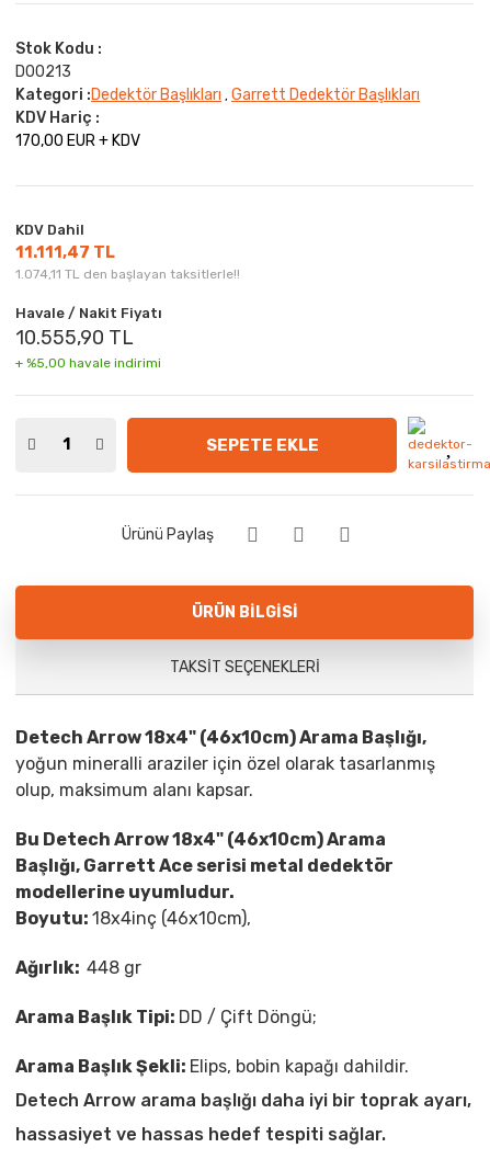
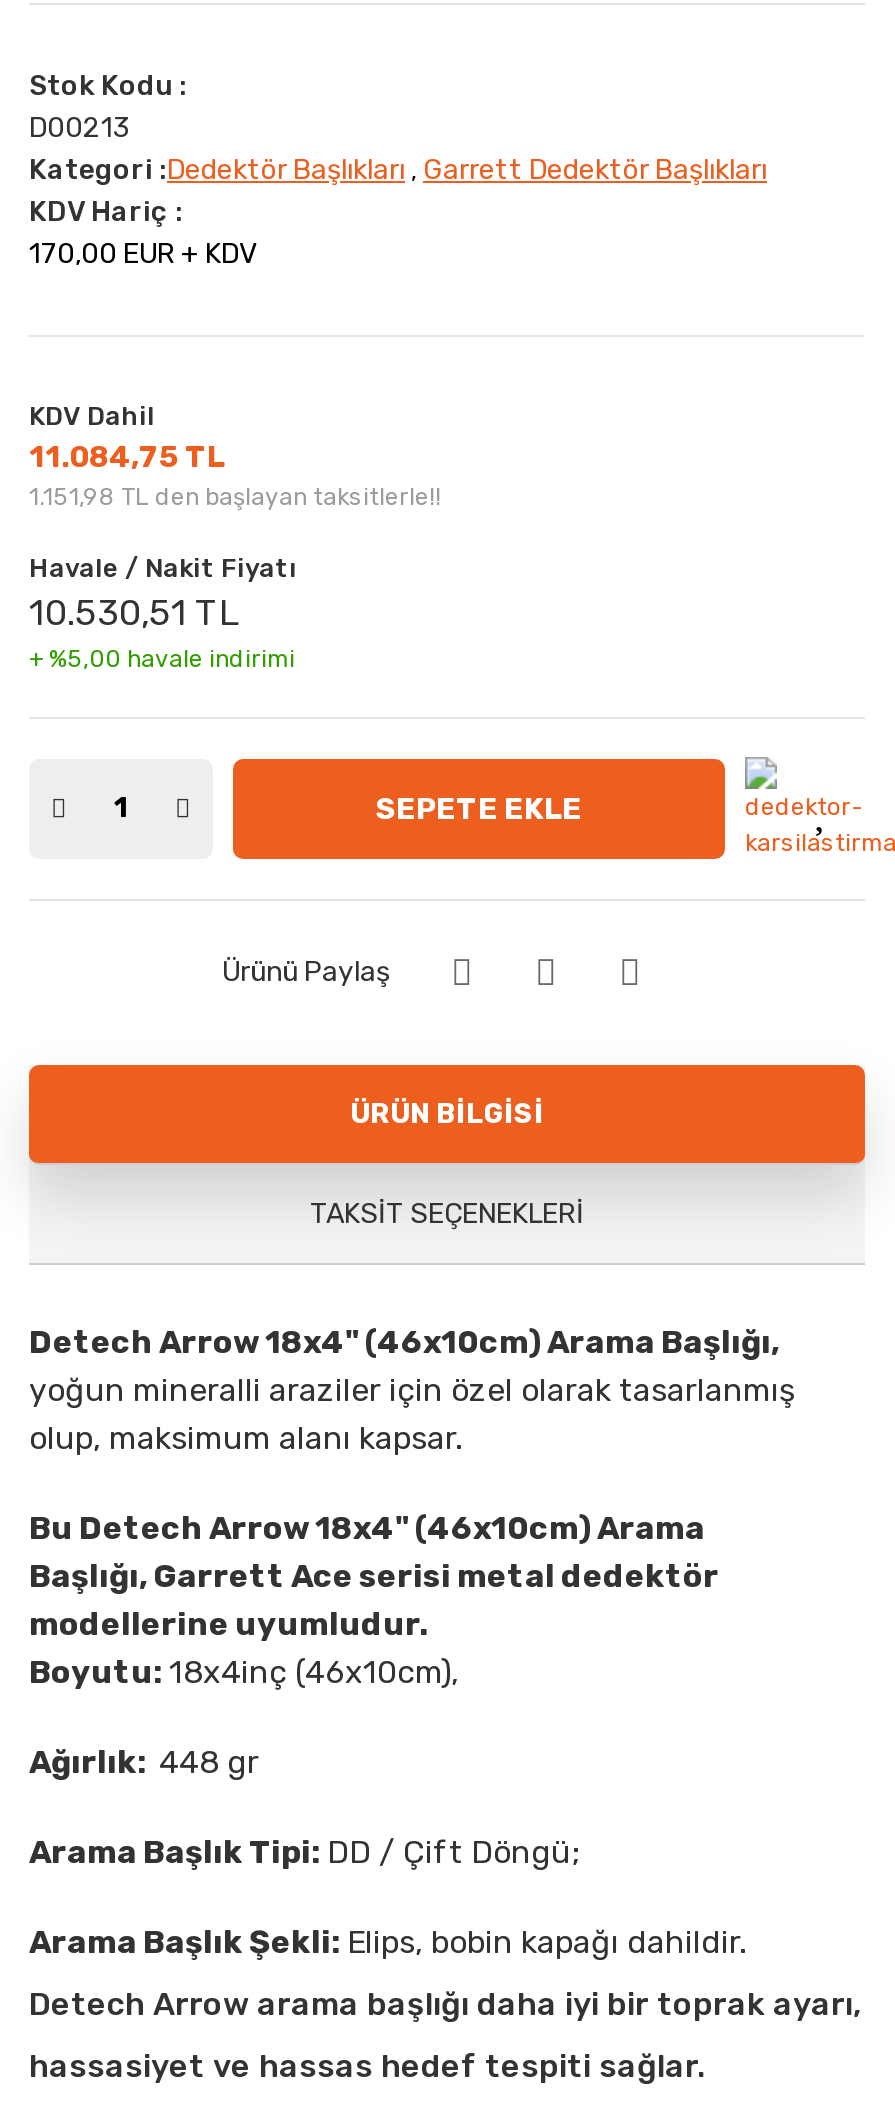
[15,242,115,262] 11.111,47 TL -> [29,438,225,474] 11.084,75 TL
[15,266,240,281] 1.074,11 TL den başlayan taksitlerle!! -> [29,482,441,510] 1.151,98 TL den başlayan taksitlerle!!
[15,325,134,349] 10.555,90 TL -> [29,590,241,634] 10.530,51 TL

